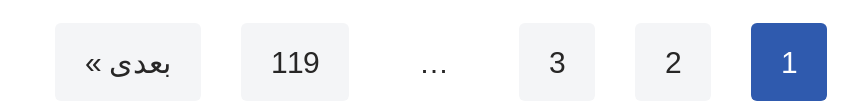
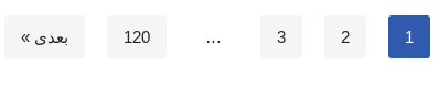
[271,45,319,79] 119 -> [124,28,150,46] 120

